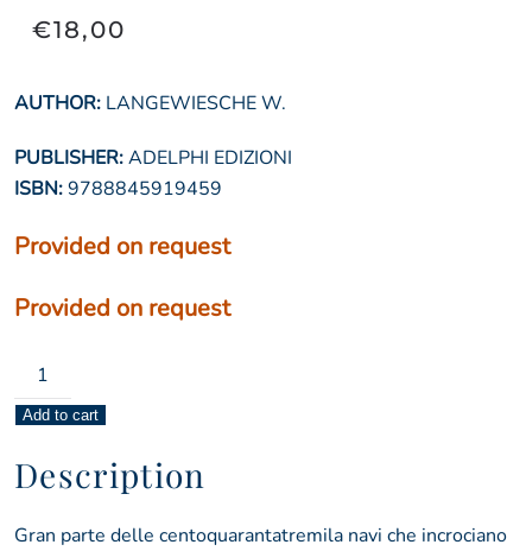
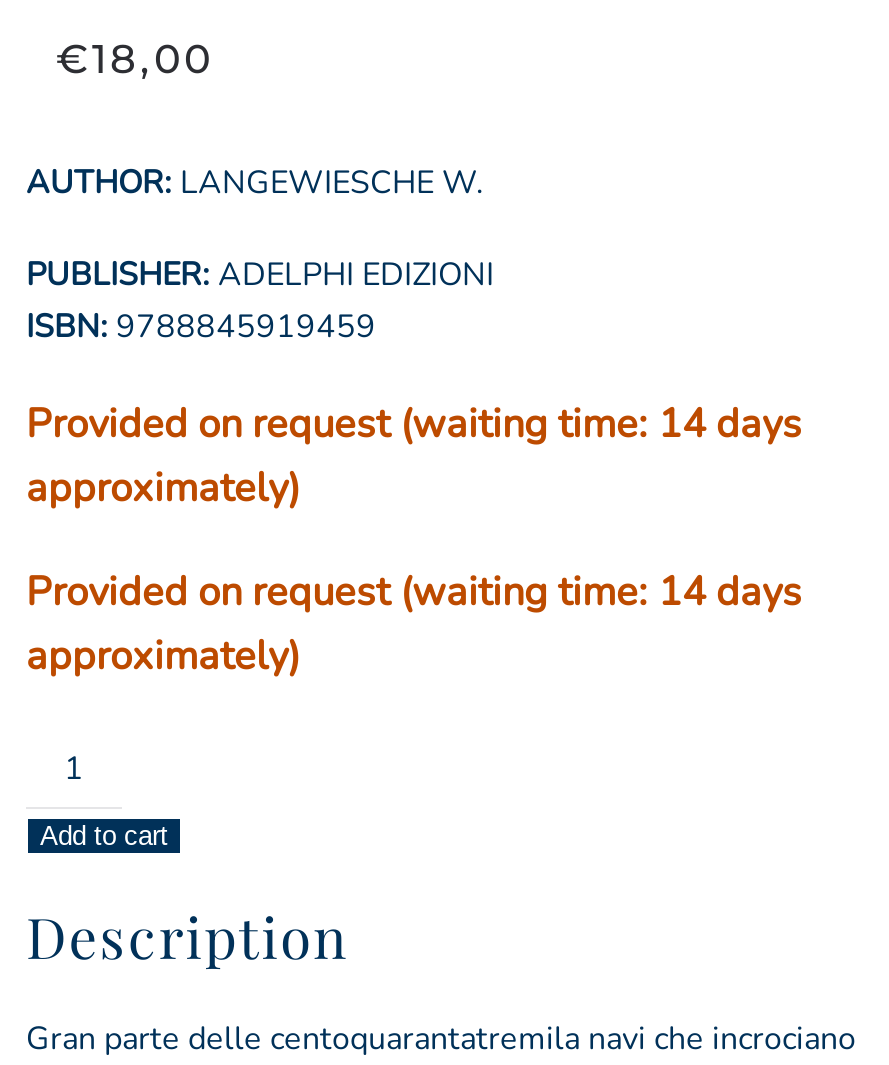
[14,230,230,263] Provided on request -> [26,397,802,515] Provided on request (waiting time: 14 days | approximately)
[14,292,230,324] Provided on request -> [26,565,802,683] Provided on request (waiting time: 14 days | approximately)

